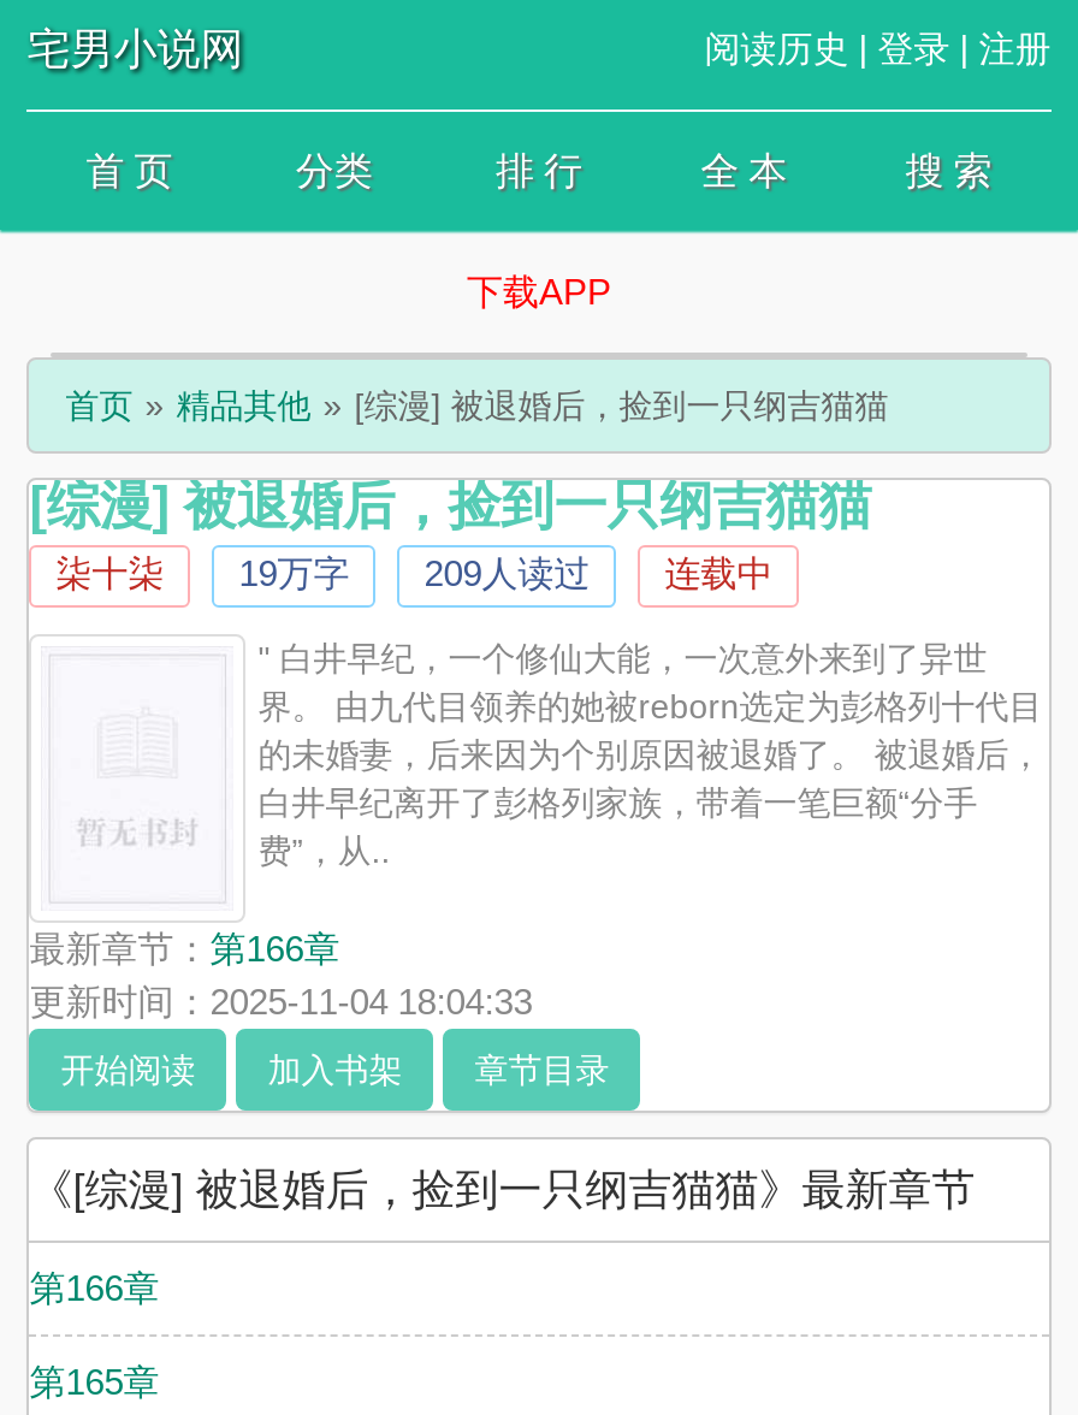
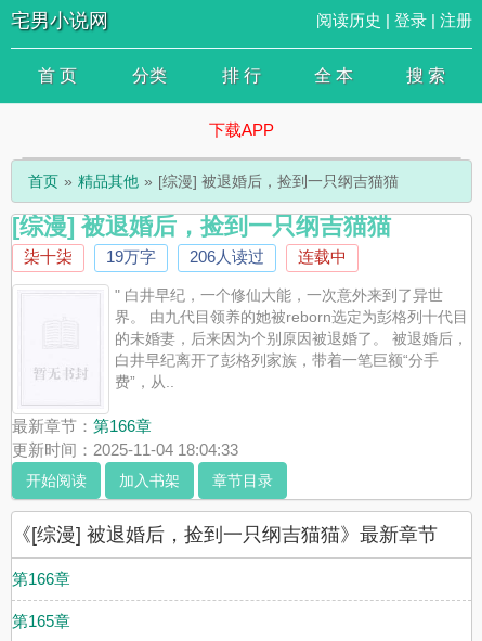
[56,552,773,593] 柒十柒 19万字 209人读过 连载中 -> [24,247,347,266] 柒十柒 19万字 206人读过 连载中

